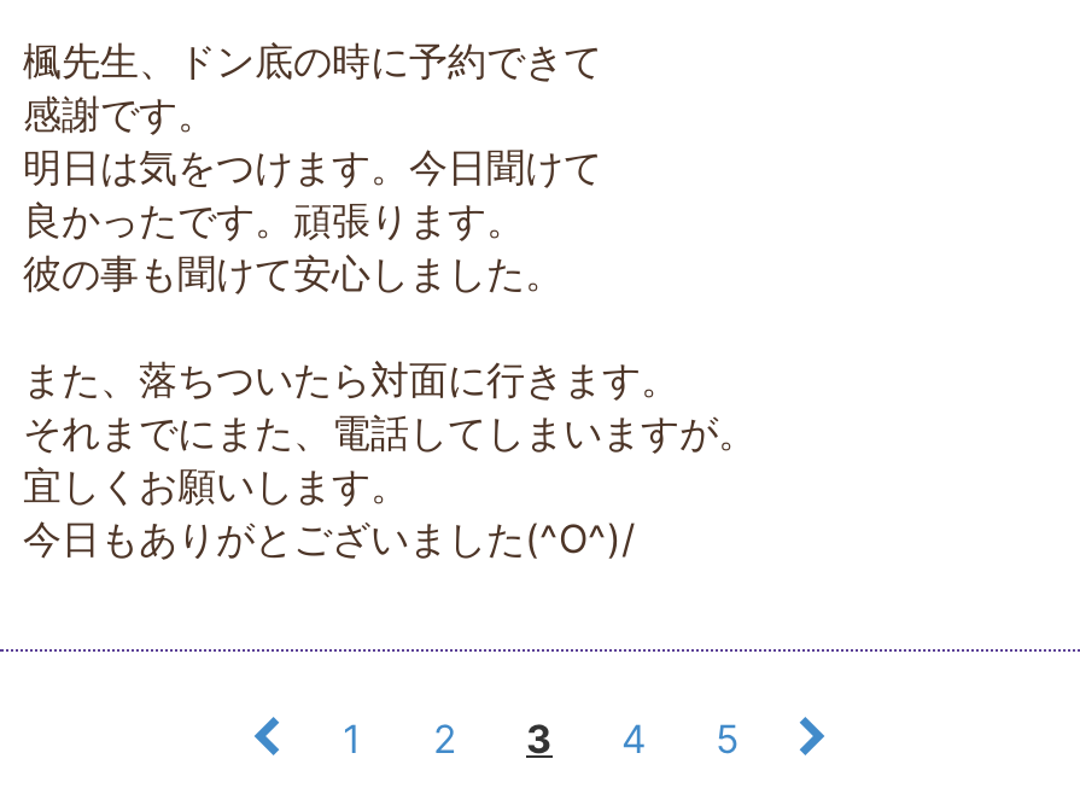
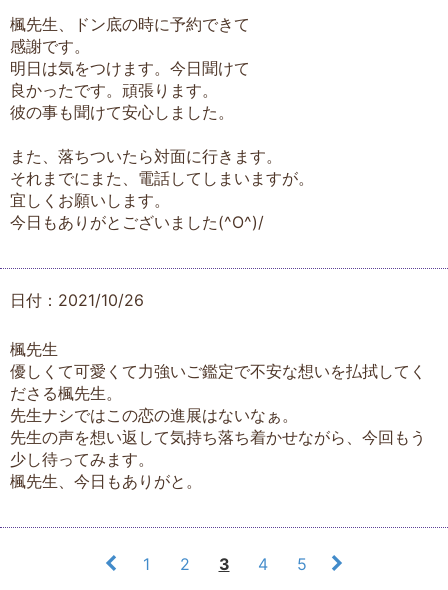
none -> [10,290,426,490] 日付：2021/10/26 | 楓先生 | 優しくて可愛くて力強いご鑑定で不安な想いを払拭してく | ださる楓先生。 | 先生ナシではこの恋の進展はないなぁ。 | 先生の声を想い返して気持ち落ち着かせながら、今回もう | 少し待ってみます。 | 楓先生、今日もありがと。

